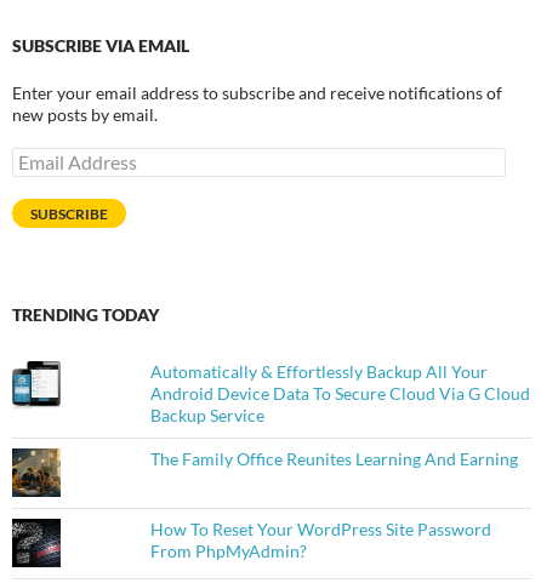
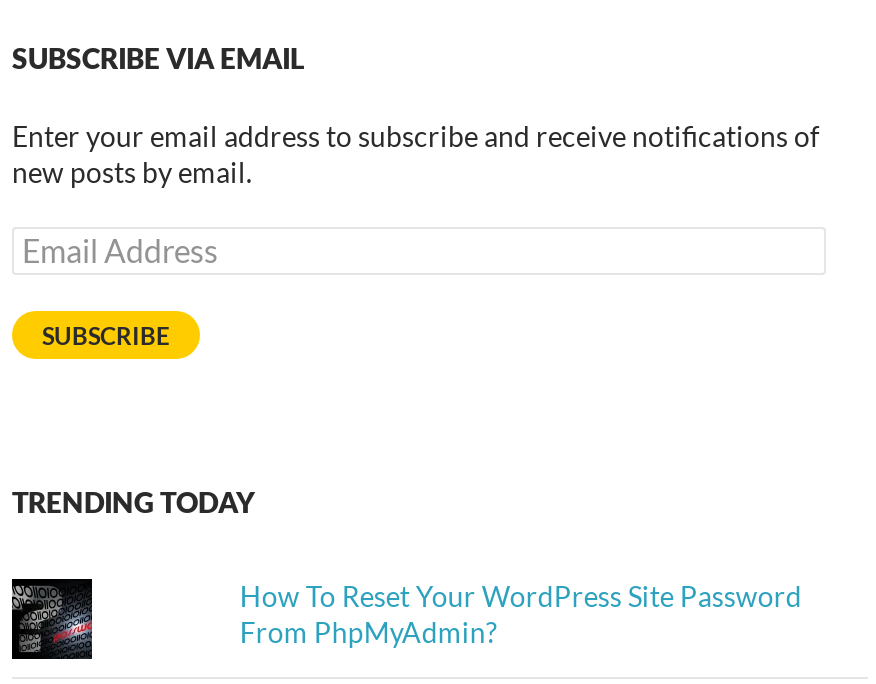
[11,360,61,408] [image] -> none
[150,361,530,469] Automatically & Effortlessly Backup All Your | Android Device Data To Secure Cloud Via G Cloud | Backup Service | The Family Office Reunites Learning And Earning -> none
[11,447,62,498] [image] -> none

